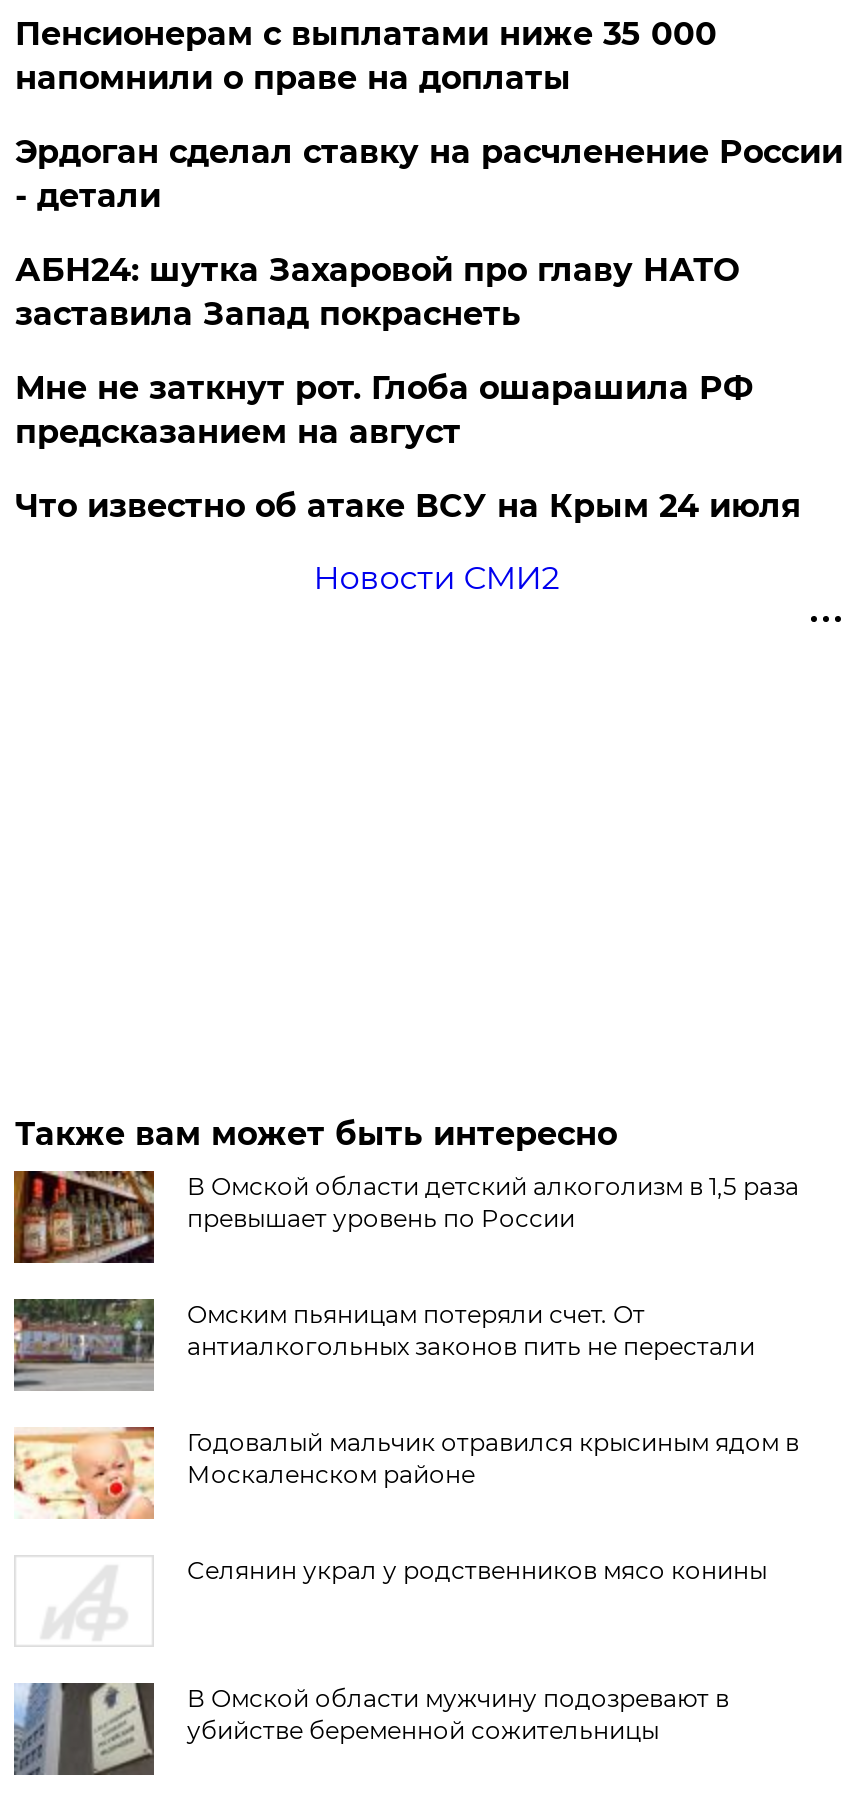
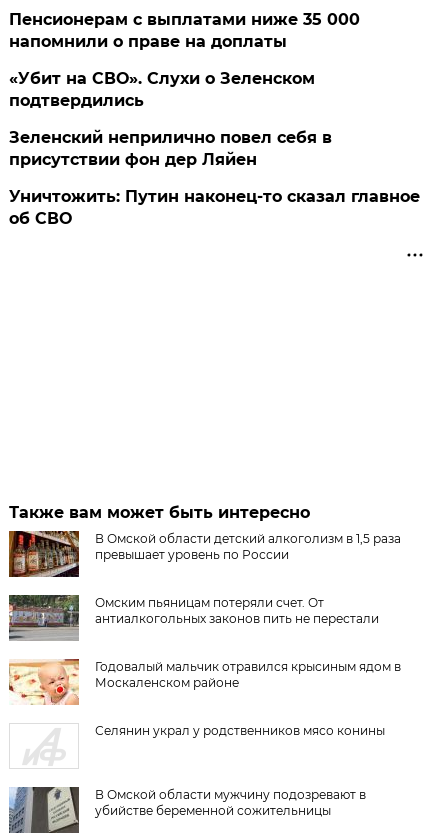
[15,133,843,597] Эрдоган сделал ставку на расчленение России | - детали | АБН24: шутка Захаровой про главу НАТО | заставила Запад покраснеть | Мне не заткнут рот. Глоба ошарашила РФ | предсказанием на август | Что известно об атаке ВСУ на Крым 24 июля | Новости СМИ2 -> [9,69,420,228] «Убит на СВО». Слухи о Зеленском | подтвердились | Зеленский неприлично повел cебя в | присутствии фон дер Ляйен | Уничтожить: Путин наконец-то сказал главное | об СВО

